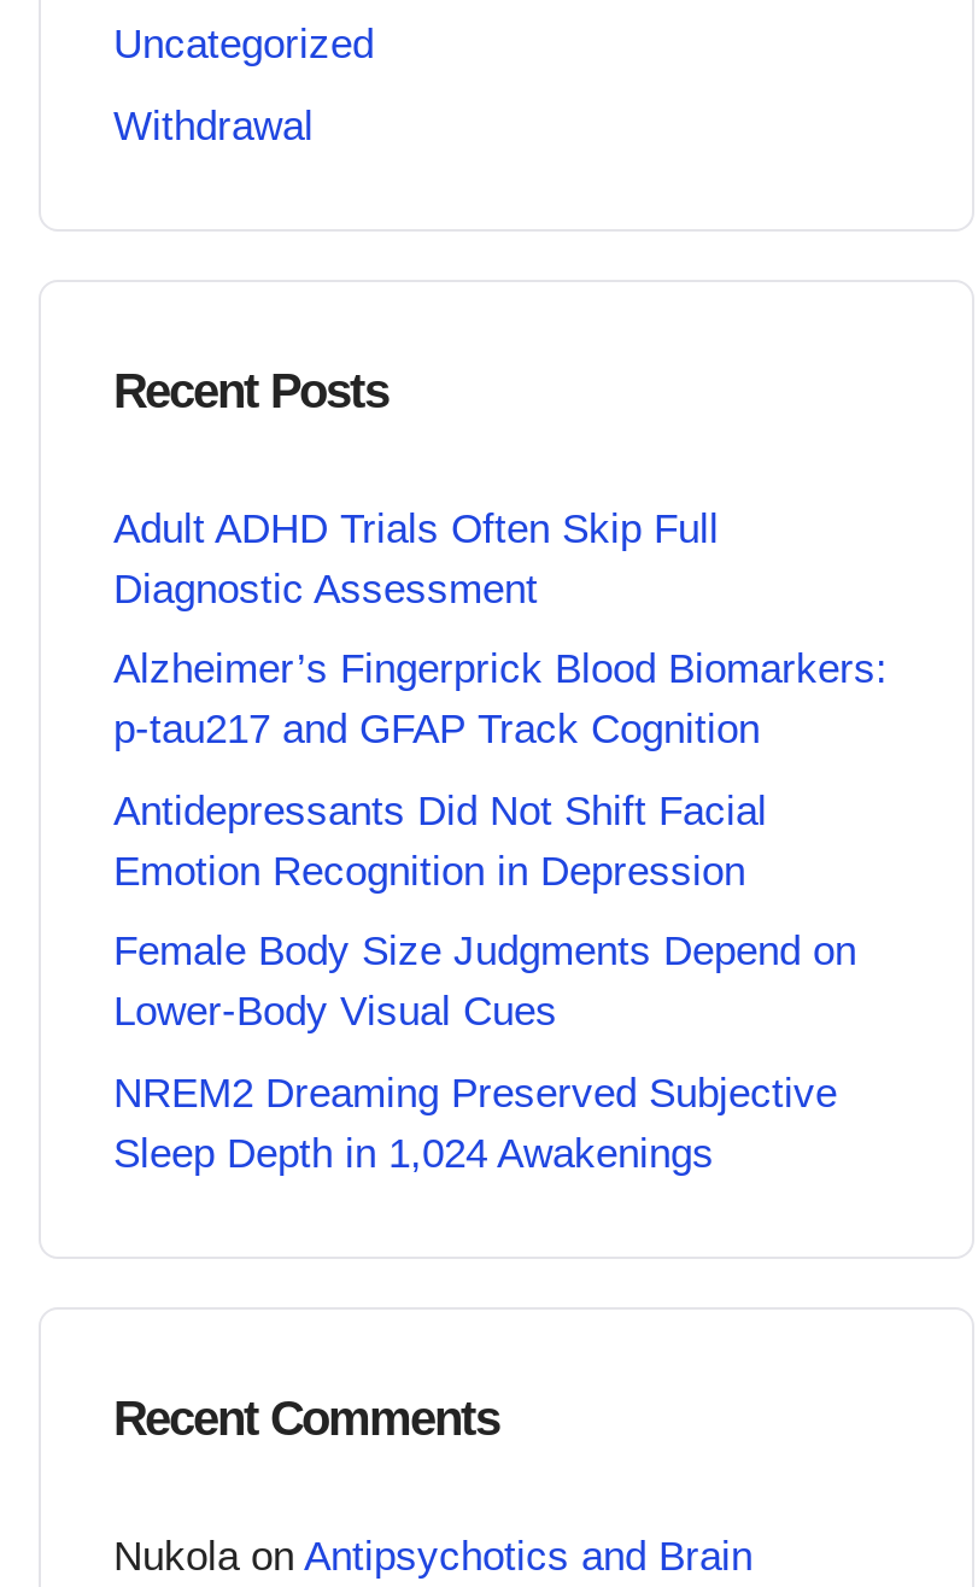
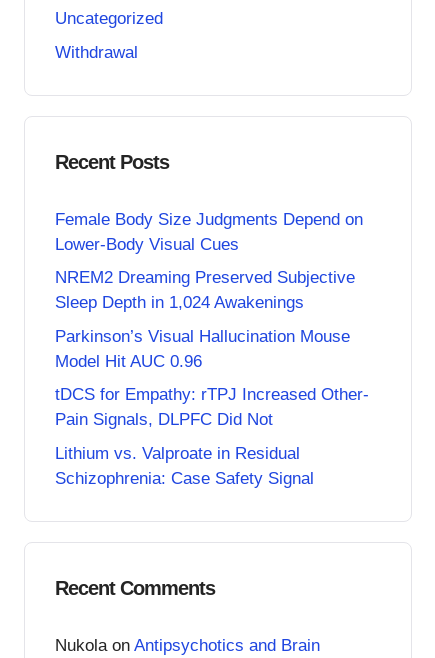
[113,505,888,894] Adult ADHD Trials Often Skip Full | Diagnostic Assessment | Alzheimer’s Fingerprick Blood Biomarkers: | p-tau217 and GFAP Track Cognition | Antidepressants Did Not Shift Facial | Emotion Recognition in Depression -> none
moved [113,929,856,1176] -> [55,209,363,312]: Female Body Size Judgments Depend on | Lower-Body Visual Cues | NREM2 Dreaming Preserved Subjective | Sleep Depth in 1,024 Awakenings
none -> [55,326,369,487] Parkinson’s Visual Hallucination Mouse | Model Hit AUC 0.96 | tDCS for Empathy: rTPJ Increased Other- | Pain Signals, DLPFC Did Not | Lithium vs. Valproate in Residual | Schizophrenia: Case Safety Signal

